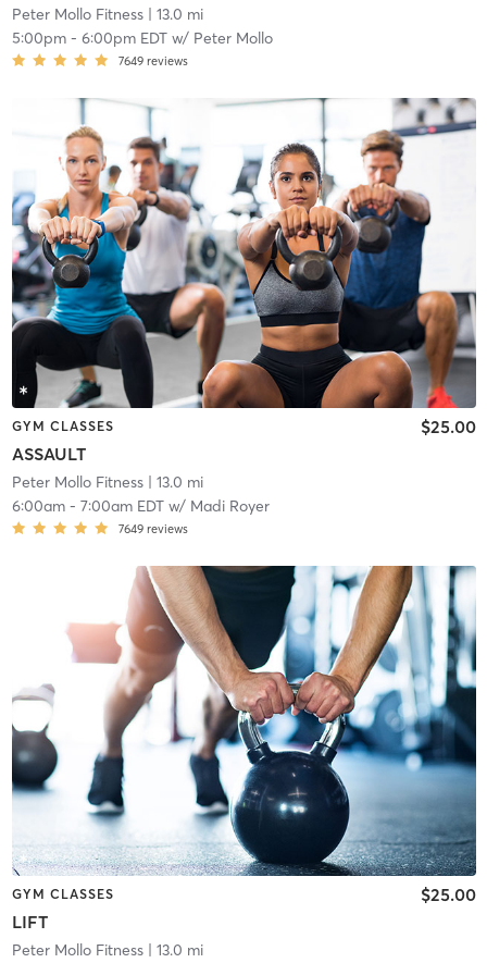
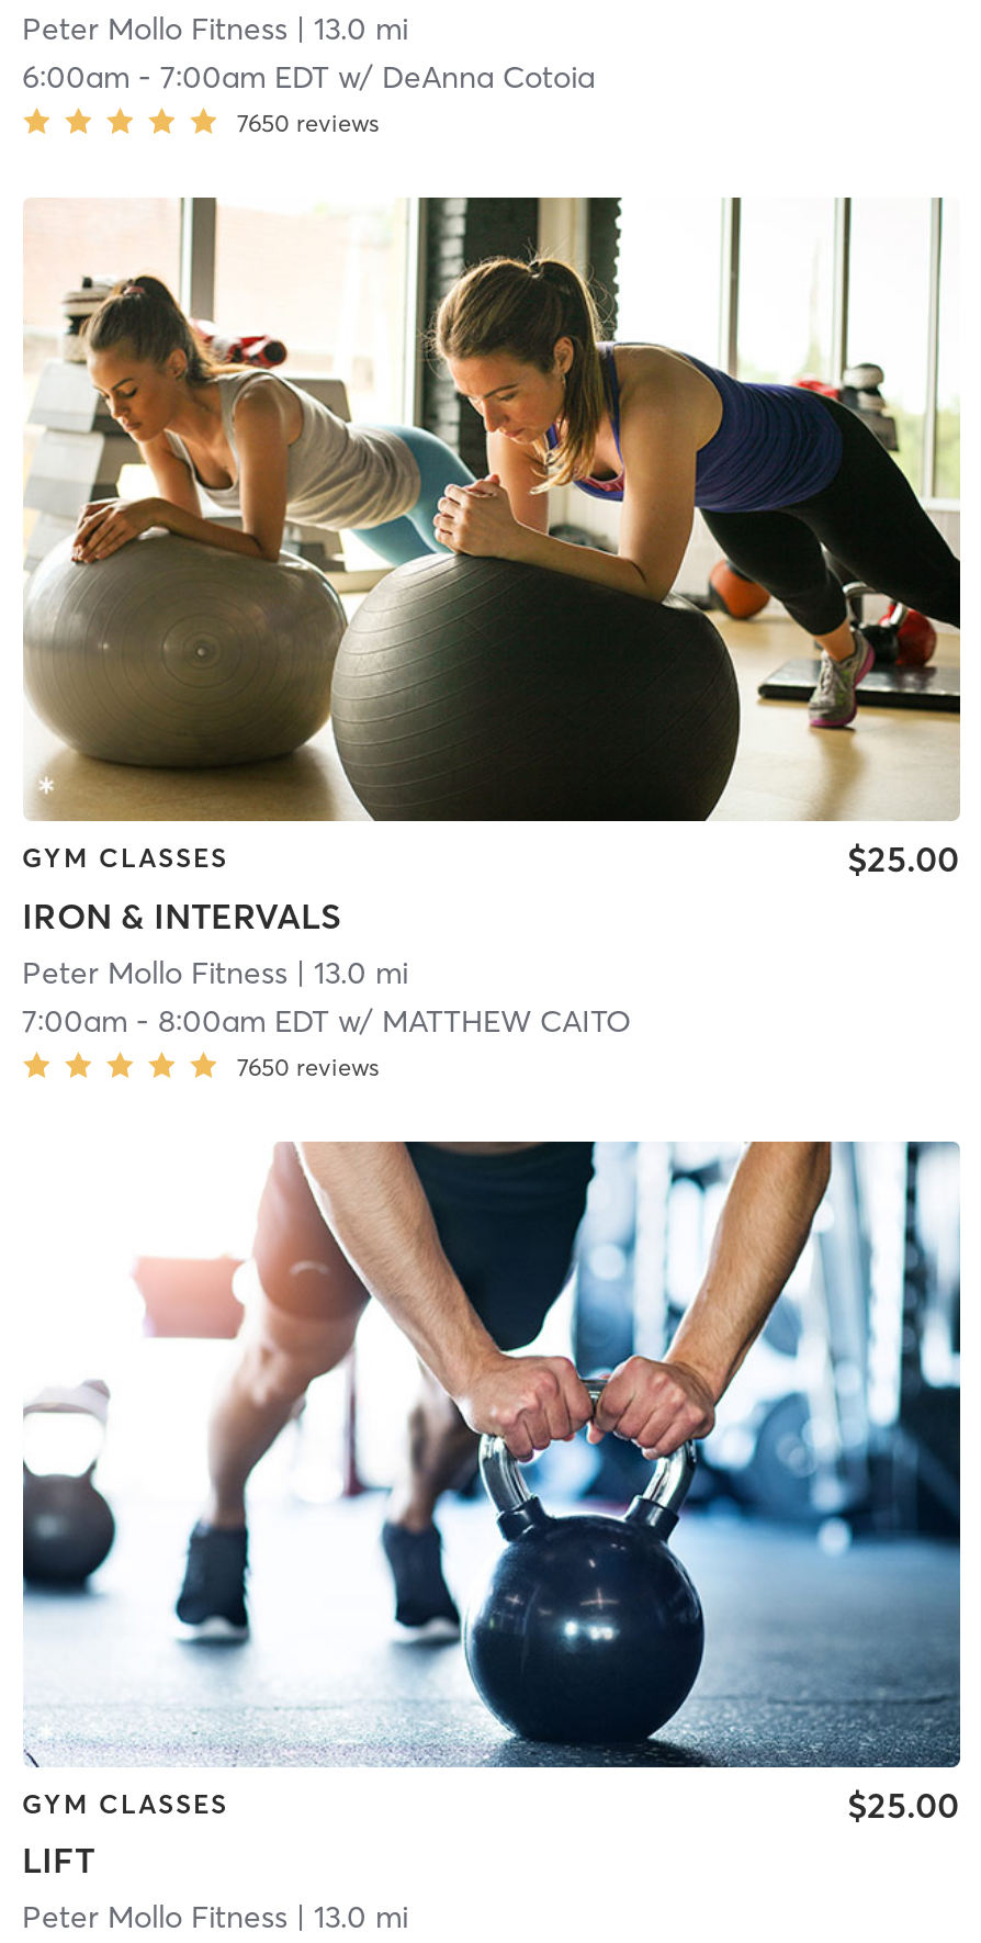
[11,28,272,48] 5:00pm - 6:00pm EDT w/ Peter Mollo -> [22,57,595,96] 6:00am - 7:00am EDT w/ DeAnna Cotoia
[118,53,188,68] 7649 reviews -> [237,107,380,138] 7650 reviews
[11,97,477,465] [image] | ASSAULT -> [22,195,962,938] [image] | IRON & INTERVALS
[11,496,269,516] 6:00am - 7:00am EDT w/ Madi Royer -> [22,1001,632,1041] 7:00am - 8:00am EDT w/ MATTHEW CAITO
[118,521,188,537] 7649 reviews -> [237,1052,380,1083] 7650 reviews

